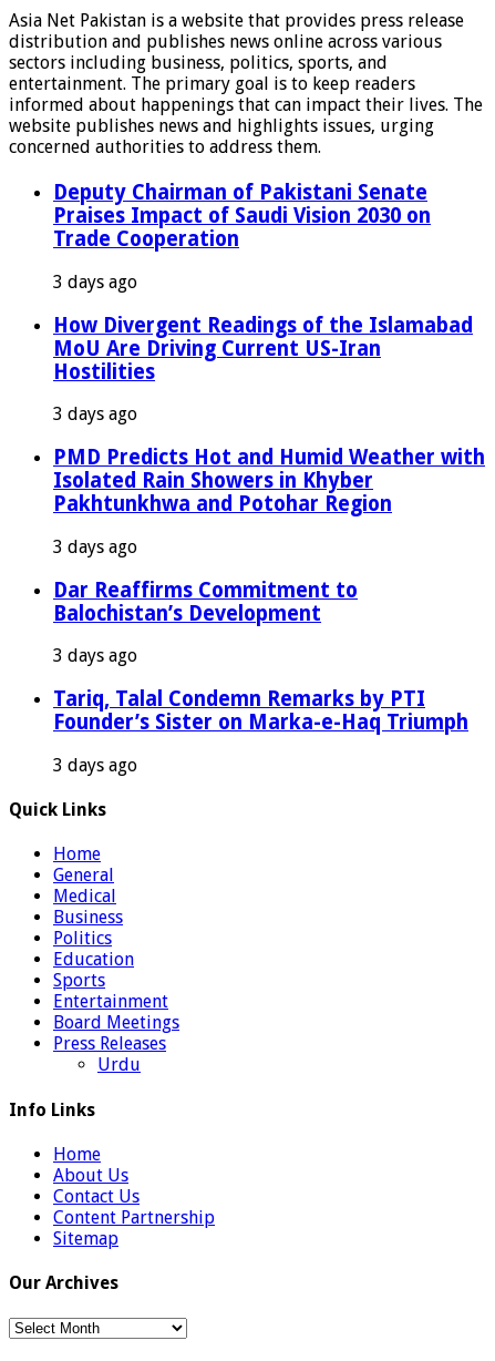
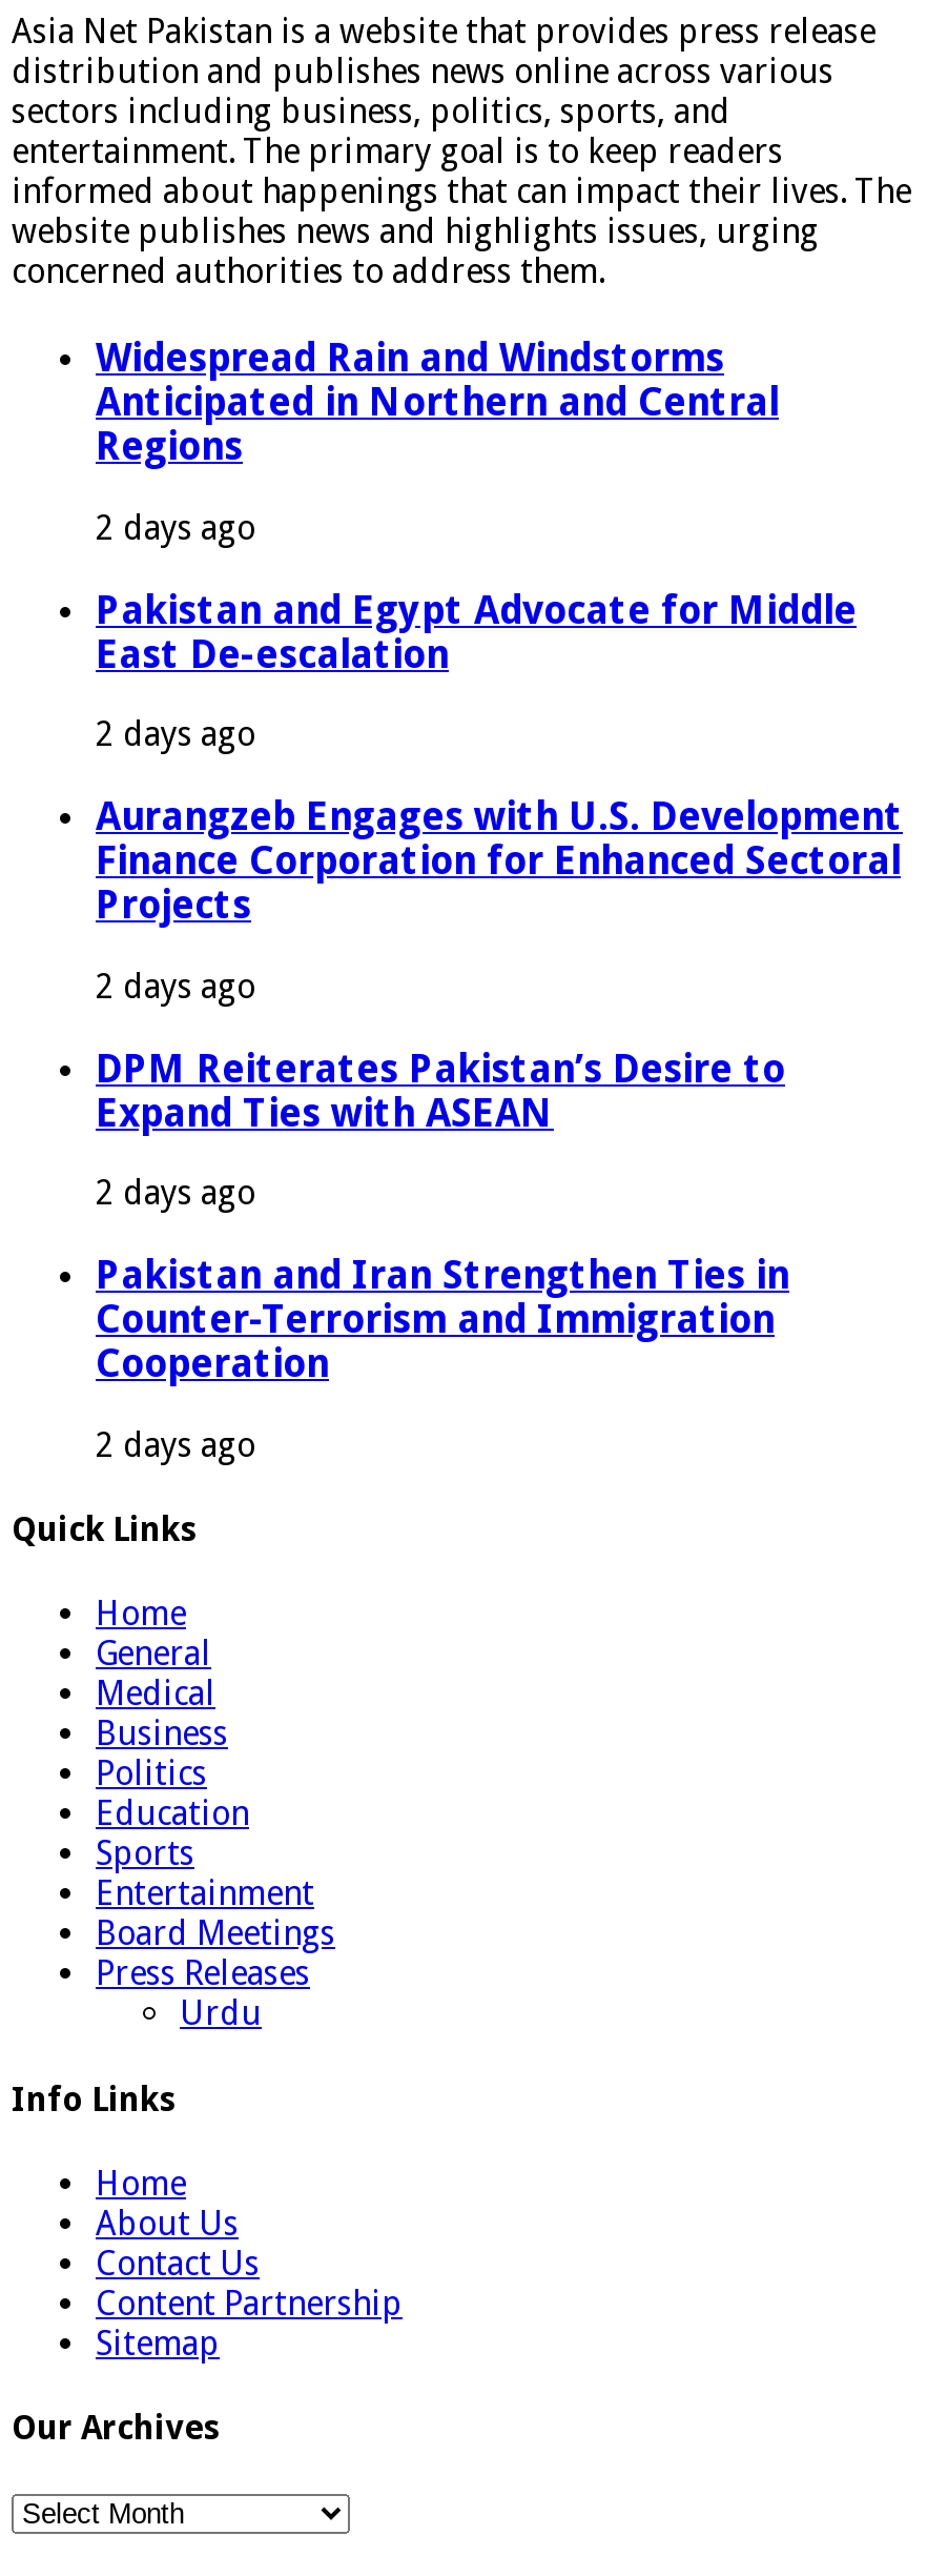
[53,181,431,251] Deputy Chairman of Pakistani Senate | Praises Impact of Saudi Vision 2030 on | Trade Cooperation -> [96,336,779,469] Widespread Rain and Windstorms | Anticipated in Northern and Central | Regions
[53,272,137,293] 3 days ago -> [96,508,255,548] 2 days ago
[53,313,473,383] How Divergent Readings of the Islamabad | MoU Are Driving Current US-Iran | Hostilities -> [96,587,857,676] Pakistan and Egypt Advocate for Middle | East De-escalation
[53,404,137,425] 3 days ago -> [96,715,255,755] 2 days ago
[53,446,485,515] PMD Predicts Hot and Humid Weather with | Isolated Rain Showers in Khyber | Pakhtunkhwa and Potohar Region -> [96,794,903,927] Aurangzeb Engages with U.S. Development | Finance Corporation for Enhanced Sectoral | Projects
[53,536,137,557] 3 days ago -> [96,966,255,1006] 2 days ago
[53,578,358,625] Dar Reaffirms Commitment to | Balochistan’s Development -> [96,1046,785,1134] DPM Reiterates Pakistan’s Desire to | Expand Ties with ASEAN
[53,645,137,666] 3 days ago -> [96,1173,255,1213] 2 days ago
[53,687,468,734] Tariq, Talal Condemn Remarks by PTI | Founder’s Sister on Marka-e-Haq Triumph -> [96,1253,789,1385] Pakistan and Iran Strengthen Ties in | Counter-Terrorism and Immigration | Cooperation
[53,754,137,775] 3 days ago -> [96,1425,255,1465] 2 days ago

